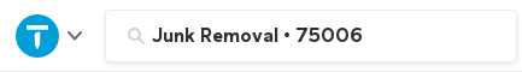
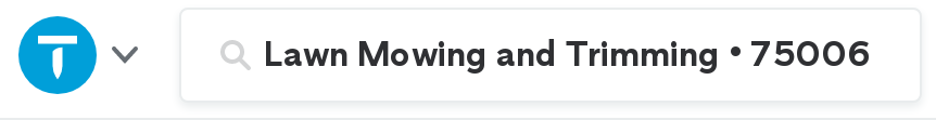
[152,24,363,47] Junk Removal • 75006 -> [264,34,872,75] Lawn Mowing and Trimming • 75006

